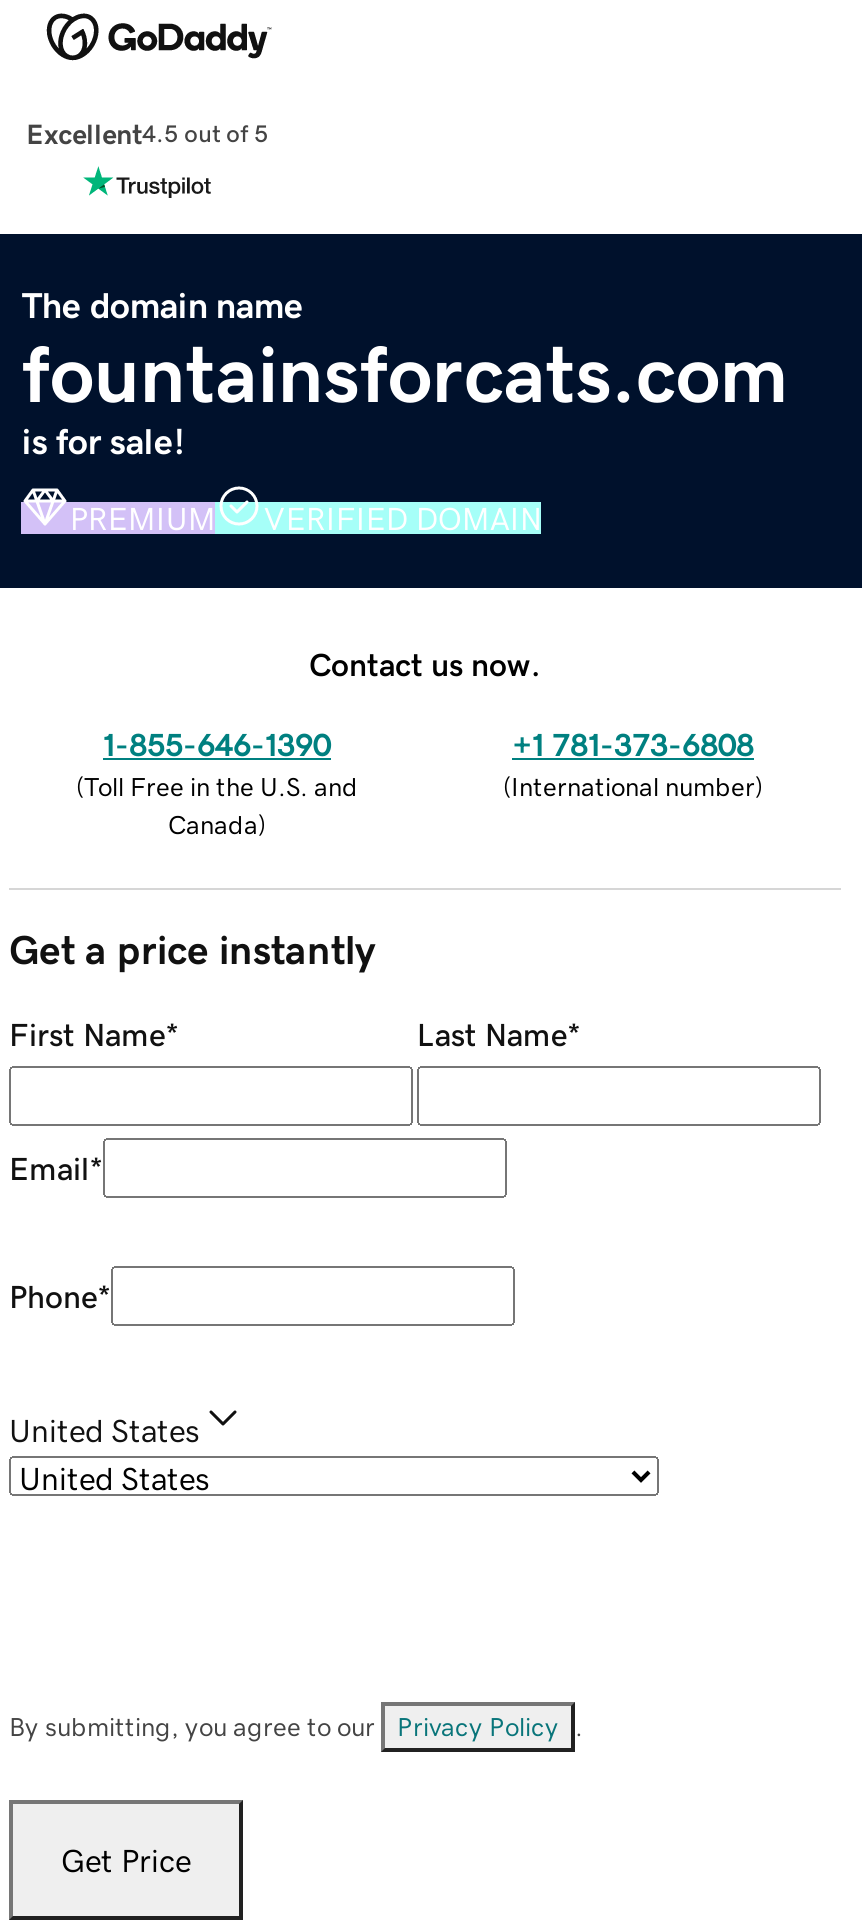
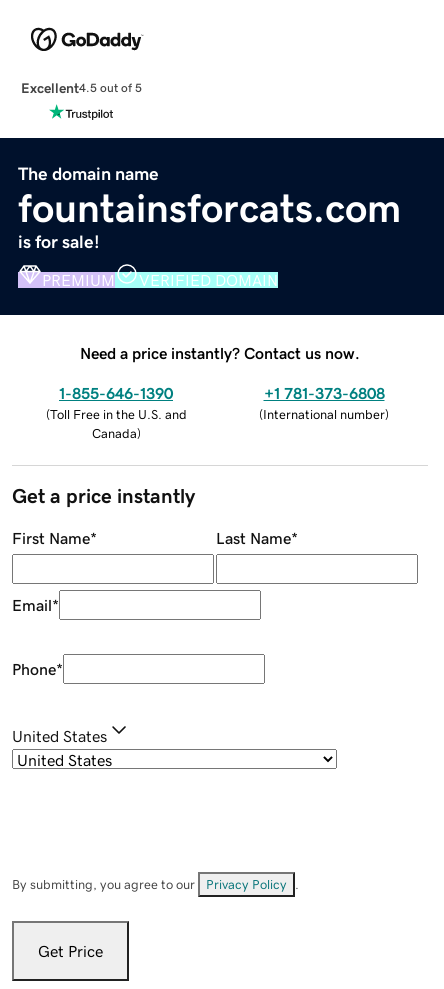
[309,647,541,679] Contact us now. -> [80,345,360,361] Need a price instantly? Contact us now.

